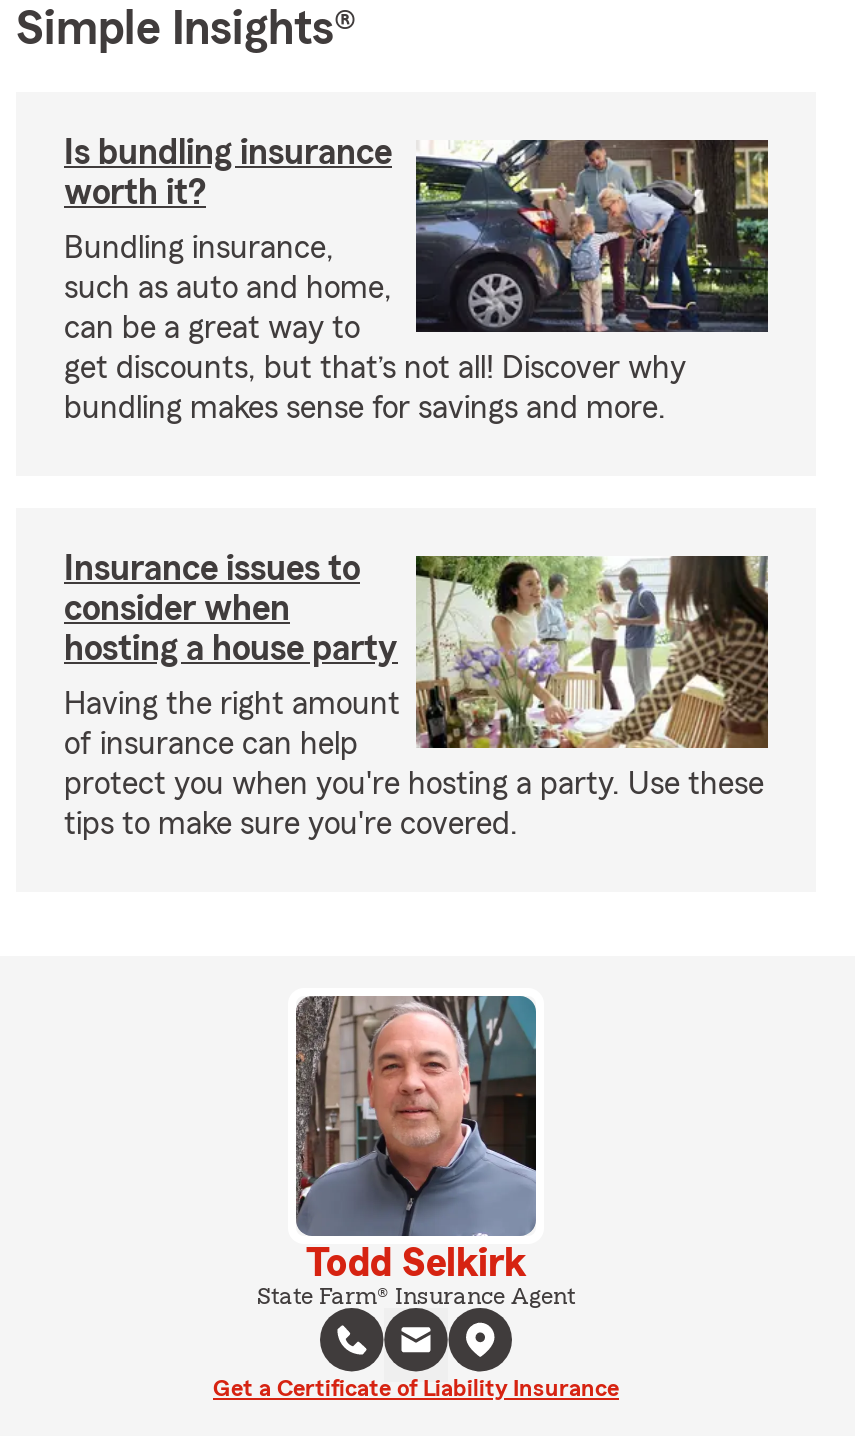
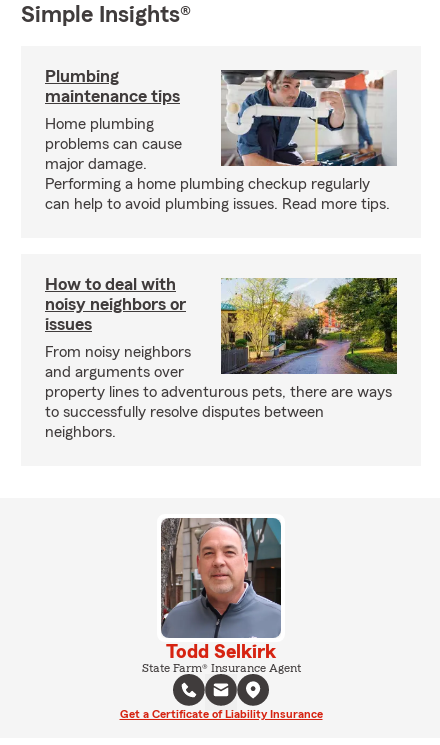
[64,134,392,210] Is bundling insurance | worth it? -> [45,67,180,105] Plumbing | maintenance tips
[64,138,770,424] [image] | Bundling insurance, | such as auto and home, | can be a great way to | get discounts, but that’s not all! Discover why | bundling makes sense for savings and more. -> [45,69,397,212] [image] | Home plumbing | problems can cause | major damage. | Performing a home plumbing checkup regularly | can help to avoid plumbing issues. Read more tips.
[64,550,398,666] Insurance issues to | consider when | hosting a house party -> [45,275,186,333] How to deal with | noisy neighbors or | issues
[64,554,768,840] [image] | Having the right amount | of insurance can help | protect you when you're hosting a party. Use these | tips to make sure you're covered. -> [45,278,397,440] [image] | From noisy neighbors | and arguments over | property lines to adventurous pets, there are ways | to successfully resolve disputes between | neighbors.

